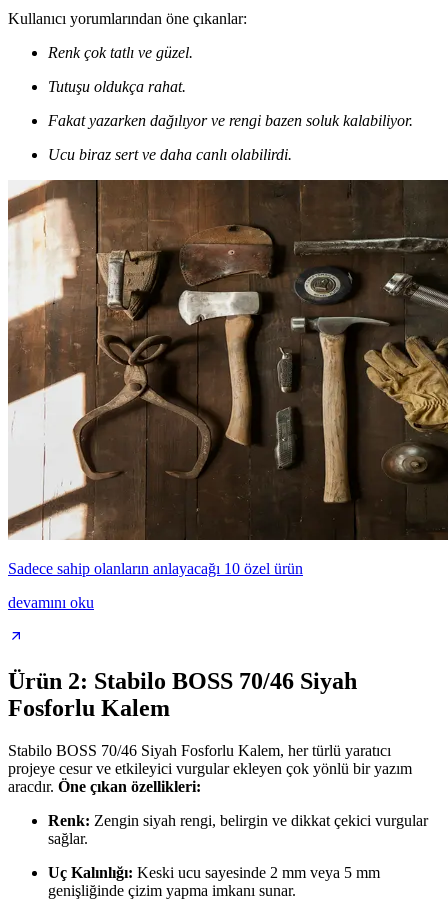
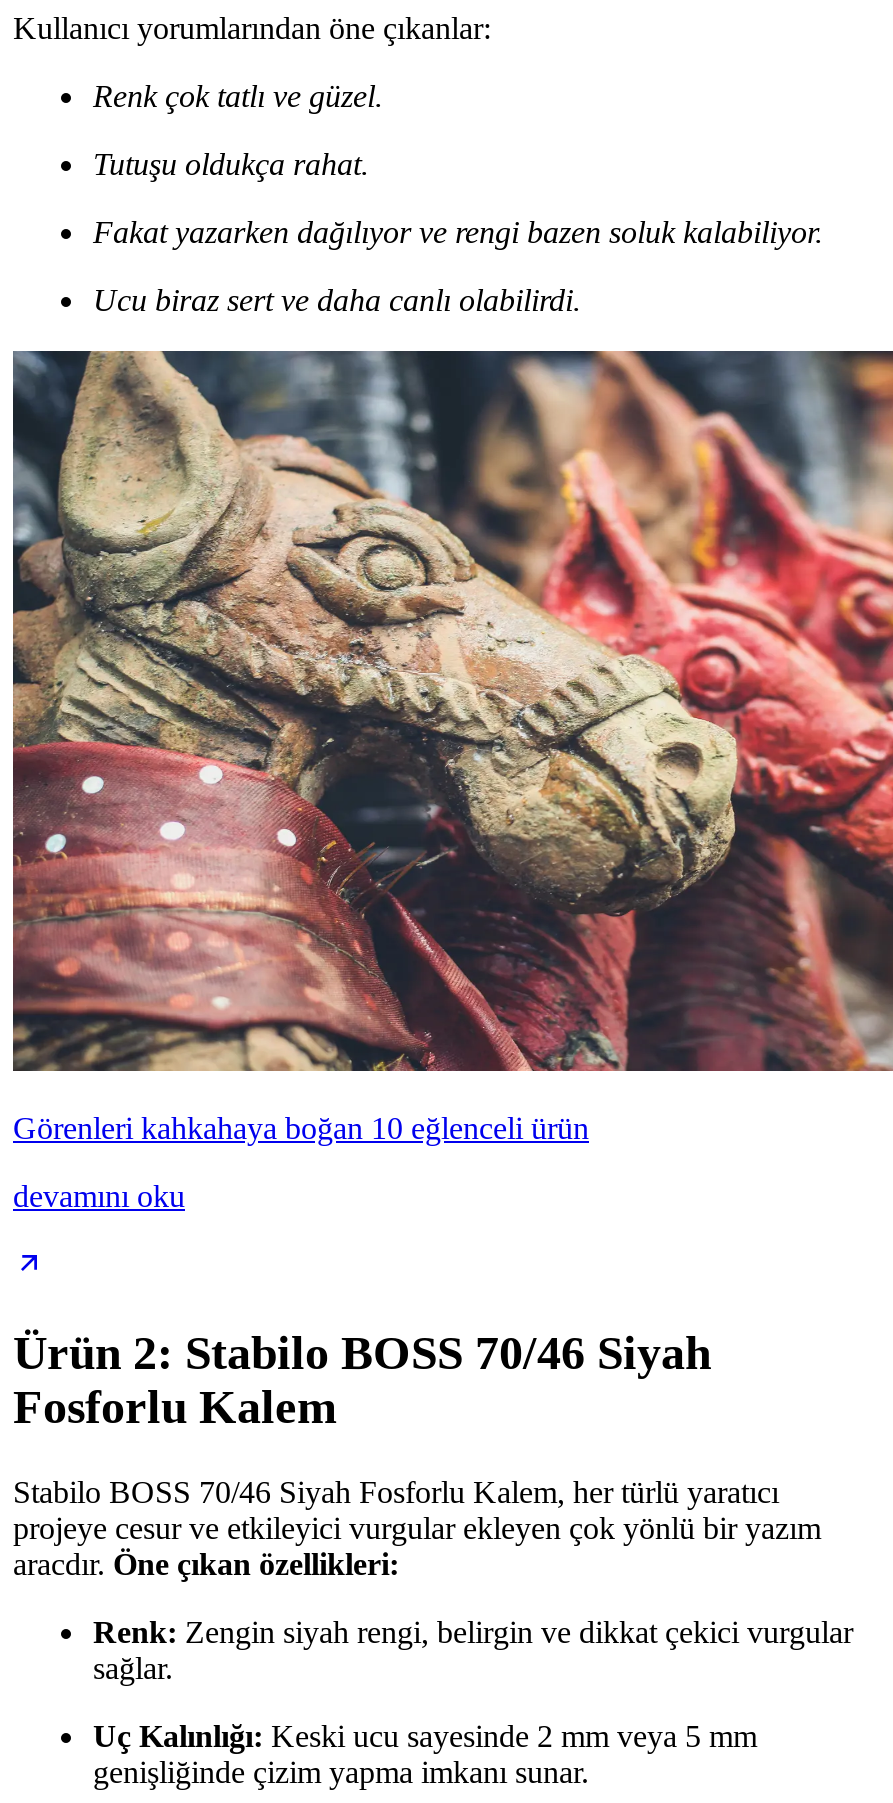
[7,179,445,577] [image] | Sadece sahip olanların anlayacağı 10 özel ürün -> [11,349,887,1146] [image] | Görenleri kahkahaya boğan 10 eğlenceli ürün

